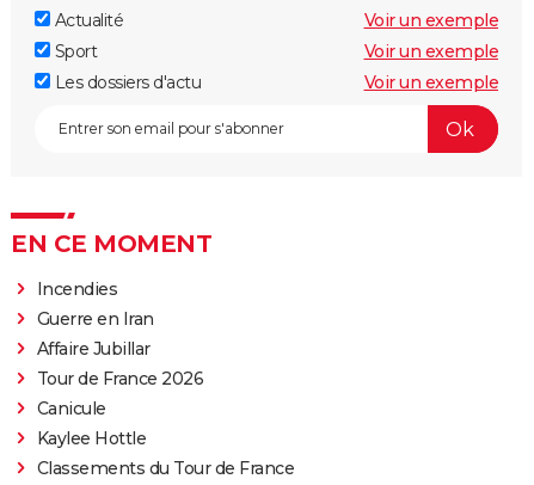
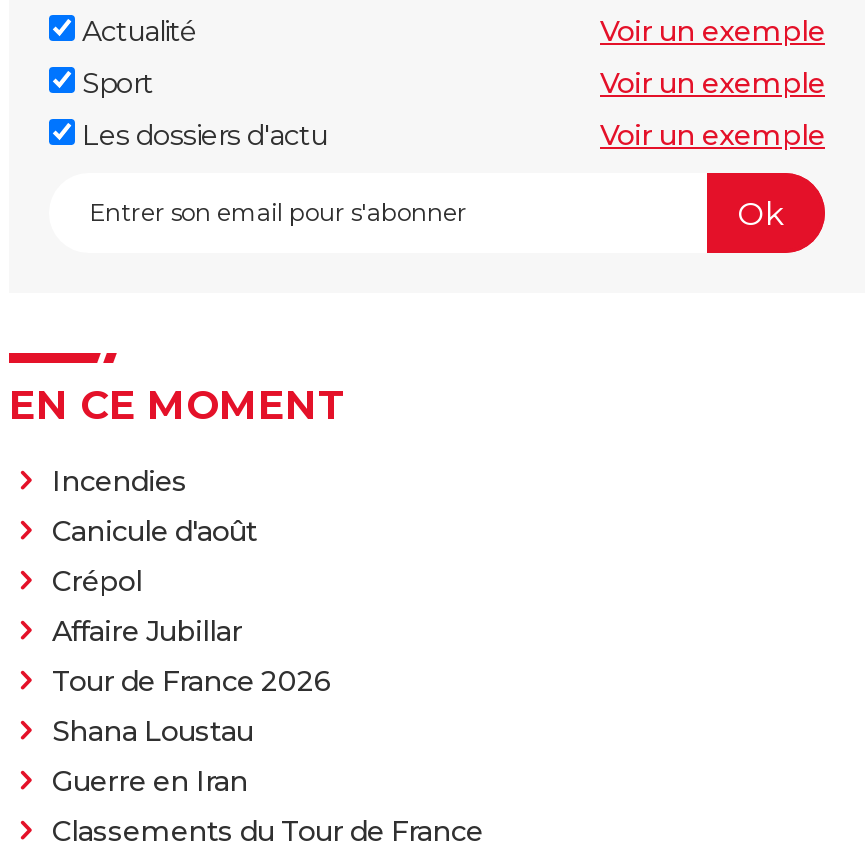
none -> [52,513,257,599] Canicule d'août | Crépol
moved [36,308,154,330] -> [52,763,248,799]: Guerre en Iran
[36,398,146,449] Canicule | Kaylee Hottle -> [52,713,253,749] Shana Loustau

